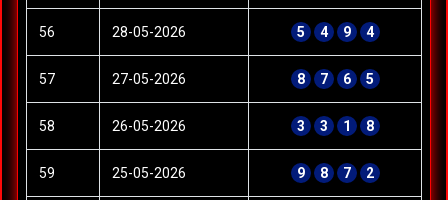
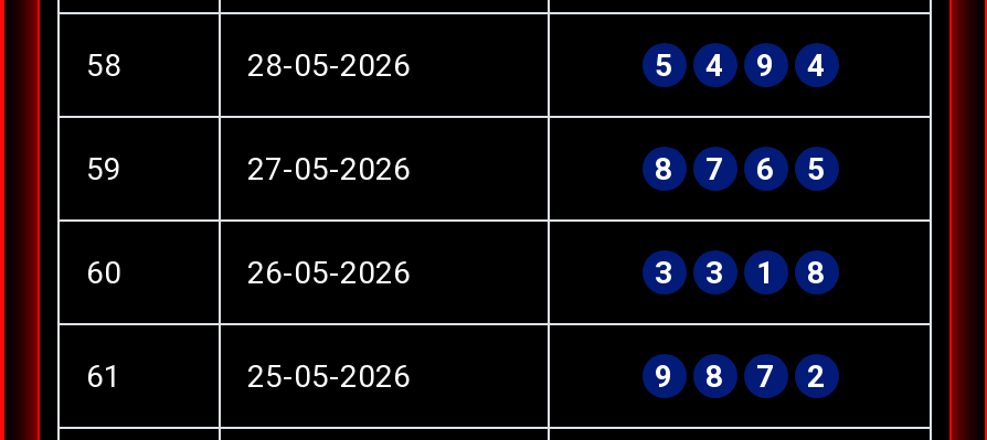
[39,24,55,40] 56 -> [86,48,121,84] 58
[39,71,55,87] 57 -> [86,152,121,187] 59
[39,118,55,134] 58 -> [86,256,121,291] 60
[39,165,55,181] 59 -> [86,359,121,395] 61

